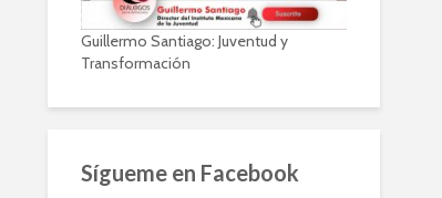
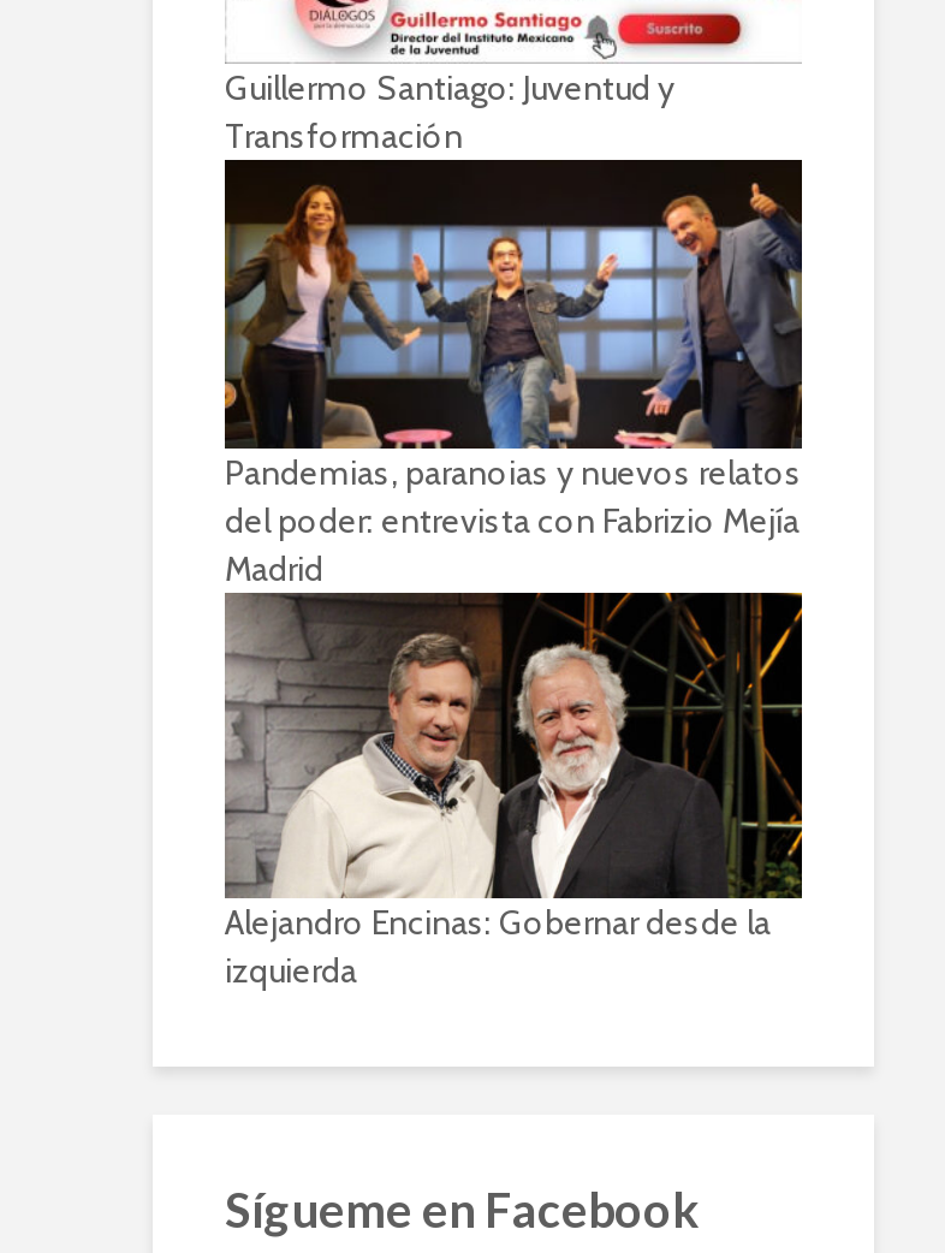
none -> [222,156,804,591] [image] | Pandemias, paranoias y nuevos relatos | del poder: entrevista con Fabrizio Mejía | Madrid
none -> [222,589,804,991] [image] | Alejandro Encinas: Gobernar desde la | izquierda

